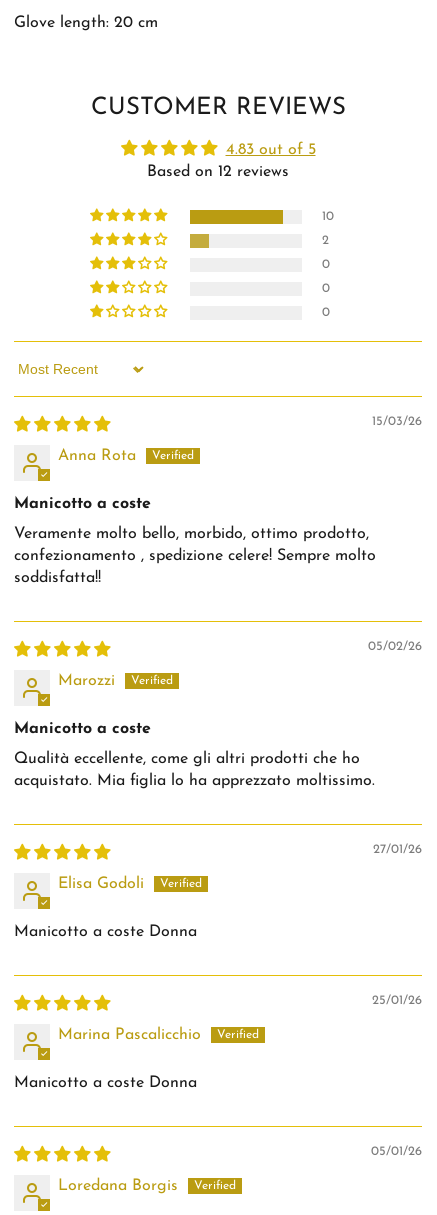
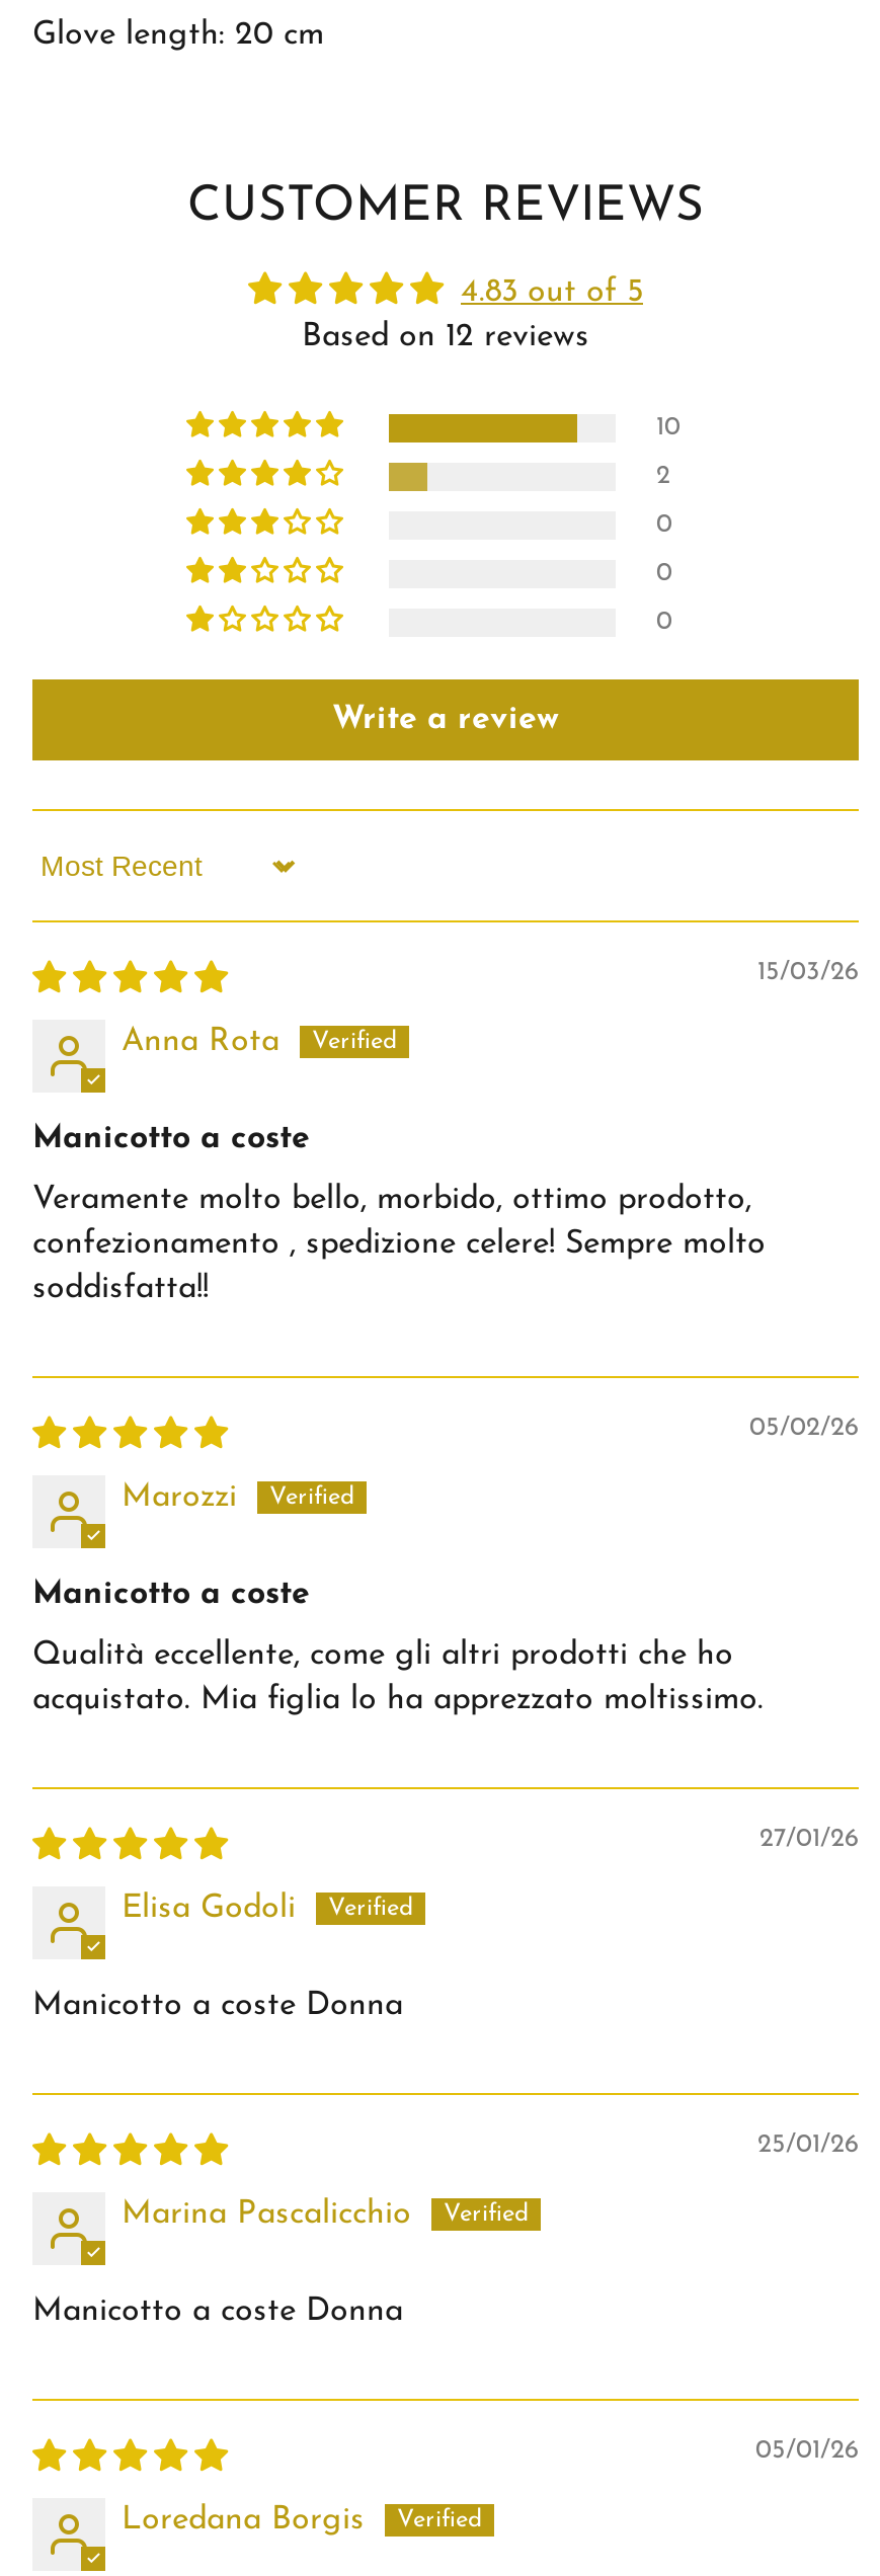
none -> [332,705,559,737] Write a review

